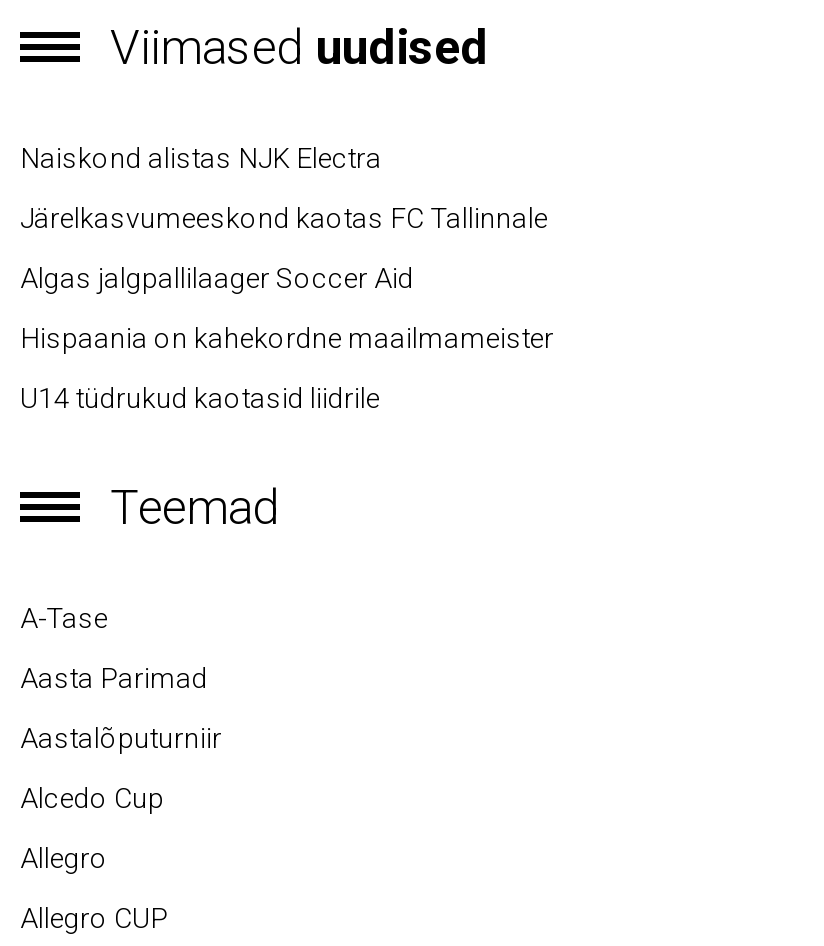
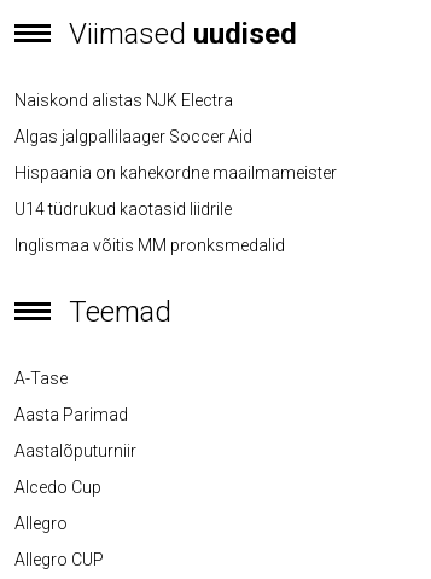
[20,201,548,233] Järelkasvumeeskond kaotas FC Tallinnale -> none
moved [20,261,554,413] -> [14,126,337,218]: Algas jalgpallilaager Soccer Aid | Hispaania on kahekordne maailmameister | U14 tüdrukud kaotasid liidrile
none -> [14,235,285,254] Inglismaa võitis MM pronksmedalid

